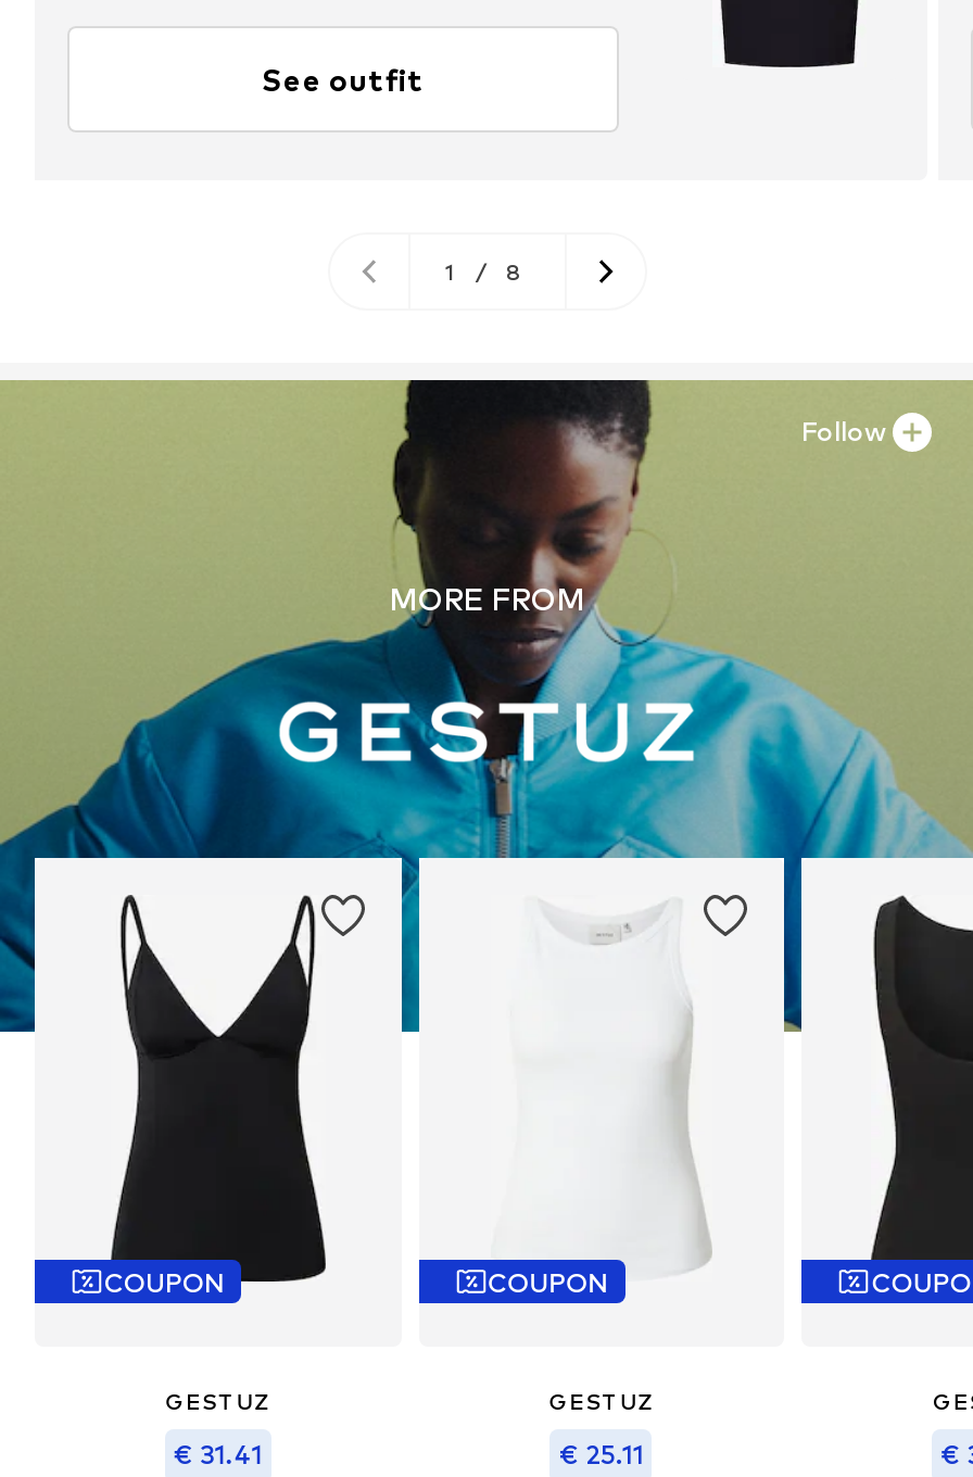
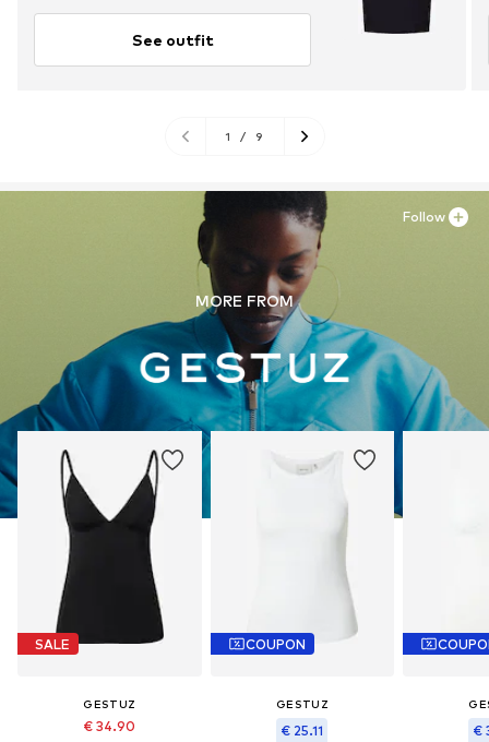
[445,258,528,284] 1 / 8 -> [224,130,265,143] 1 / 9
[869,895,966,1260] [image] -> none
[104,1265,224,1298] COUPON -> [35,636,70,652] SALE
[173,1438,262,1470] € 31.41 -> [83,718,136,734] € 34.90

